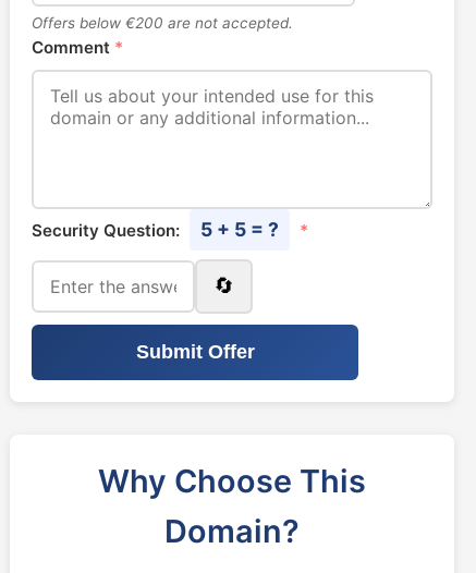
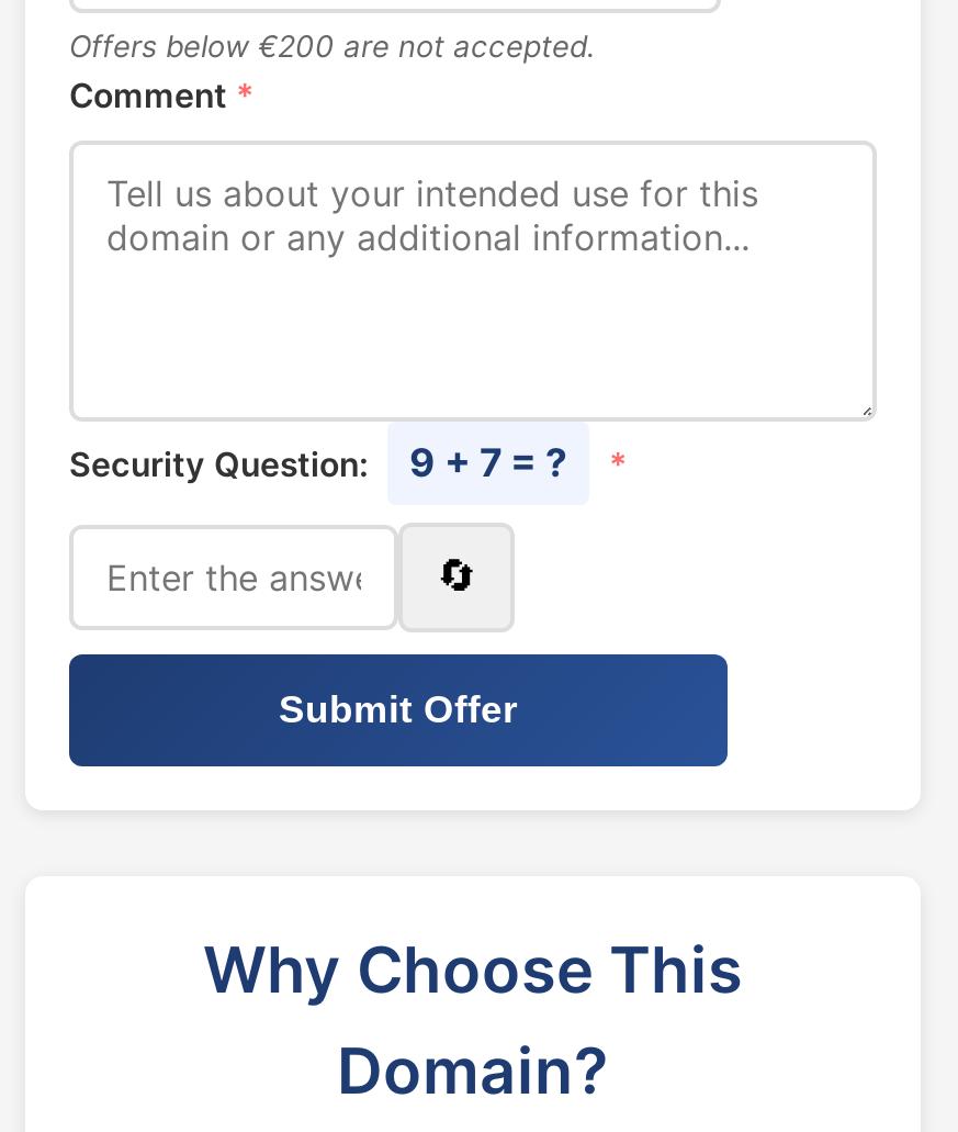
[200,218,279,241] 5 + 5 = ? -> [409,439,567,485] 9 + 7 = ?

